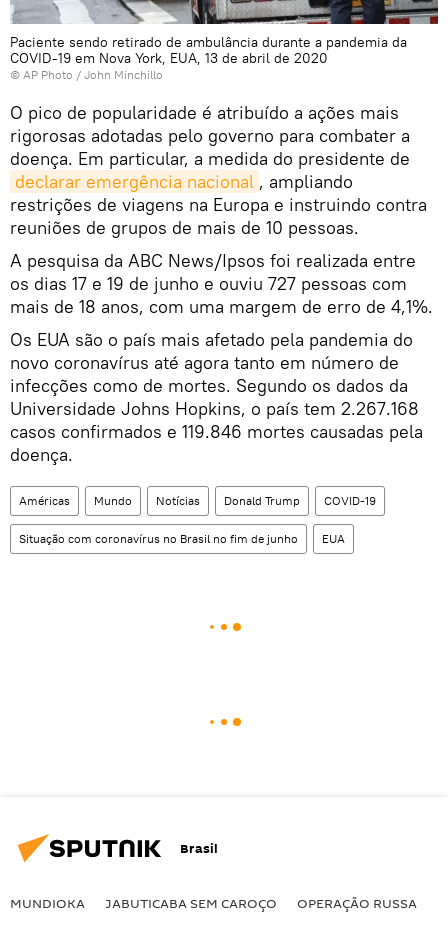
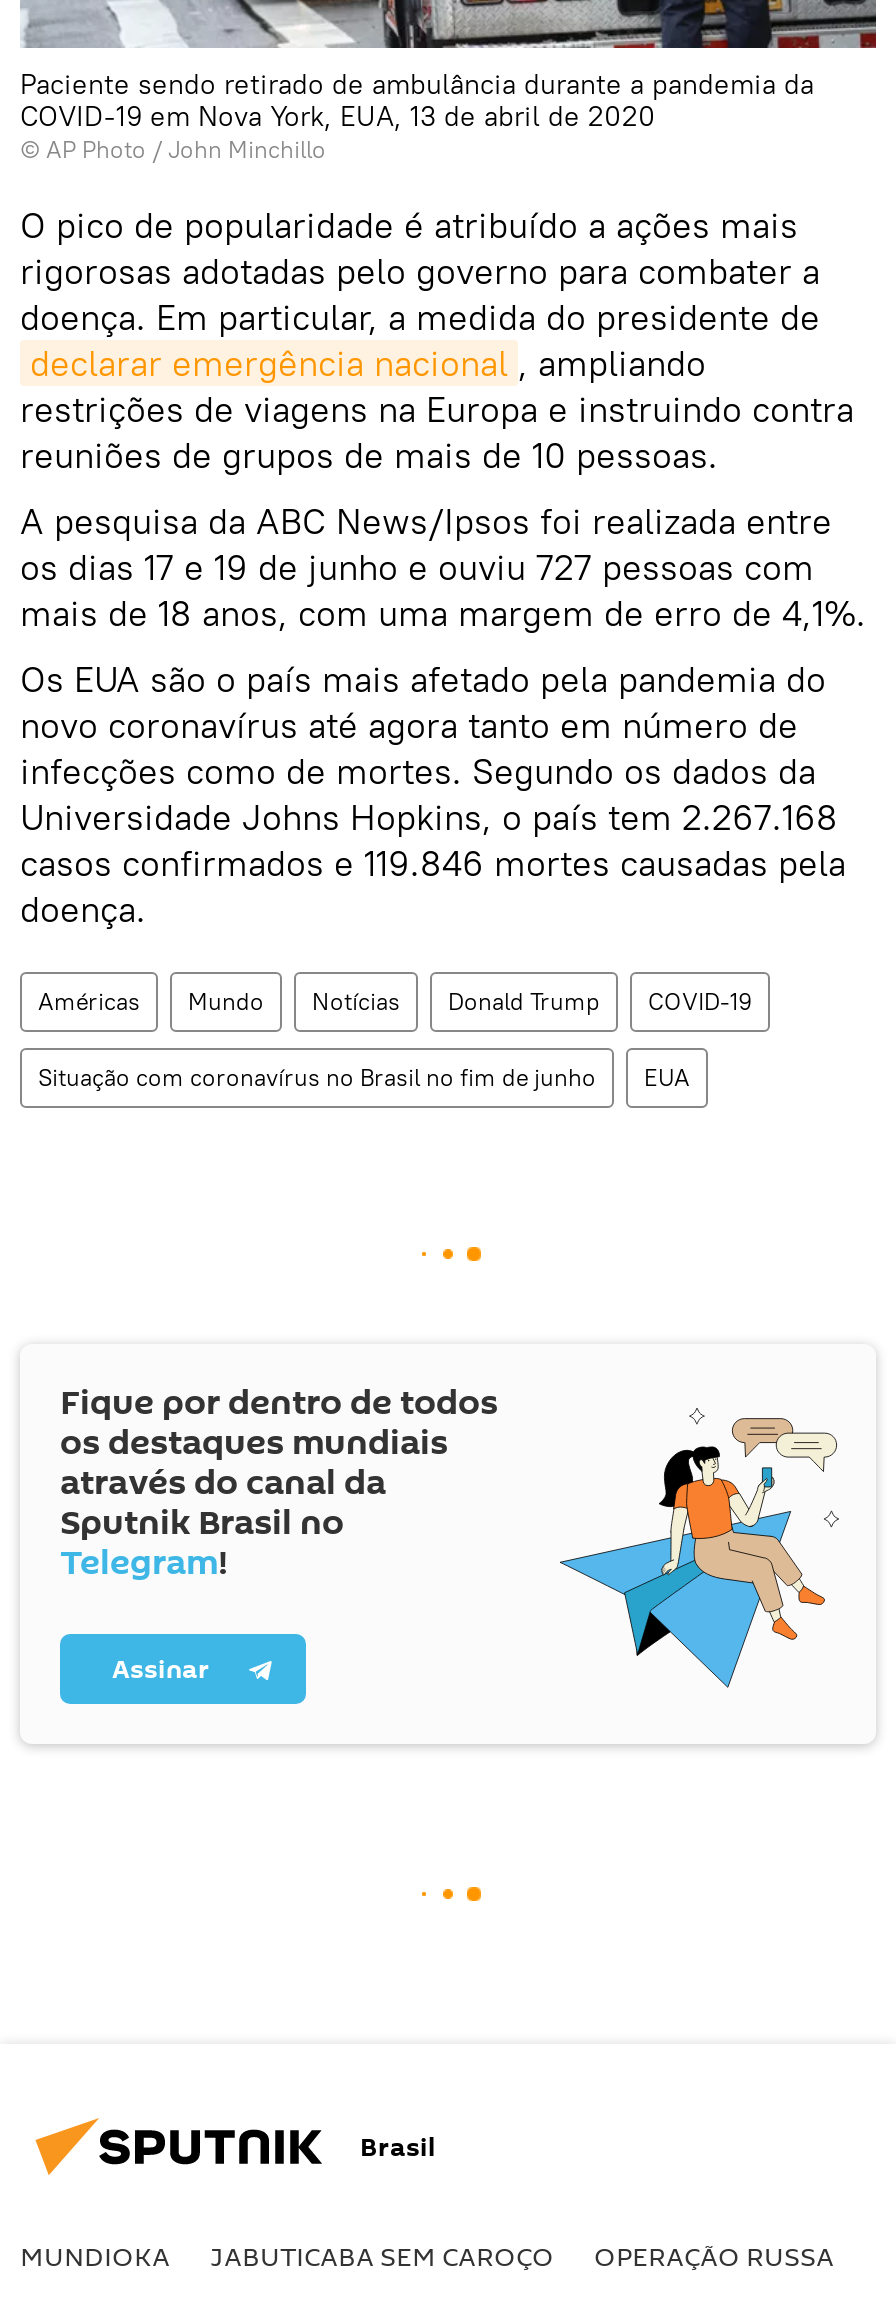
none -> [60,1379,840,1689] [image] | Fique por dentro de todos | os destaques mundiais | através do canal da | Sputnik Brasil no | Telegram! | Assinar

